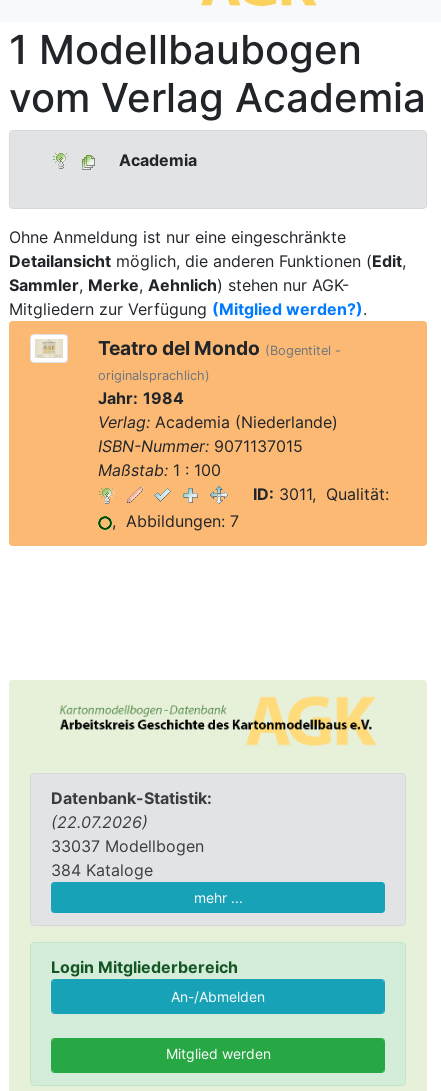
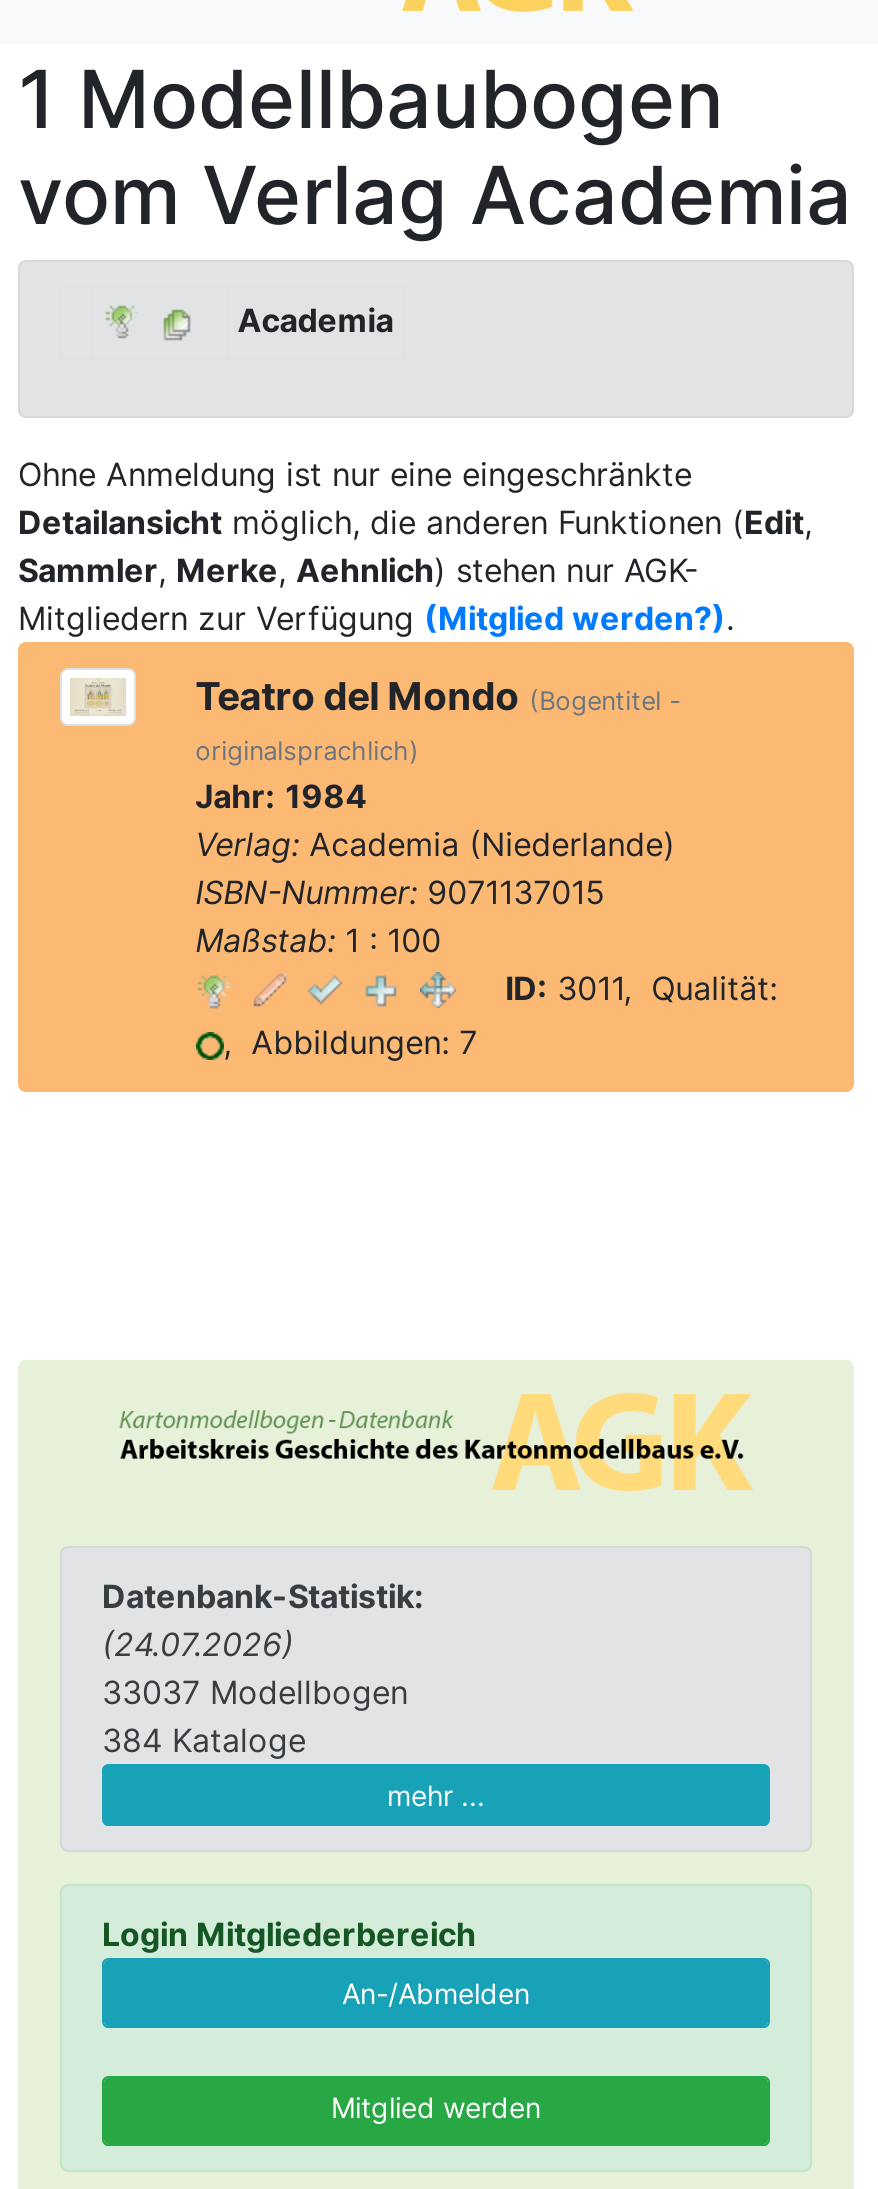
[51,812,148,832] (22.07.2026) -> [102,1625,294,1665] (24.07.2026)

